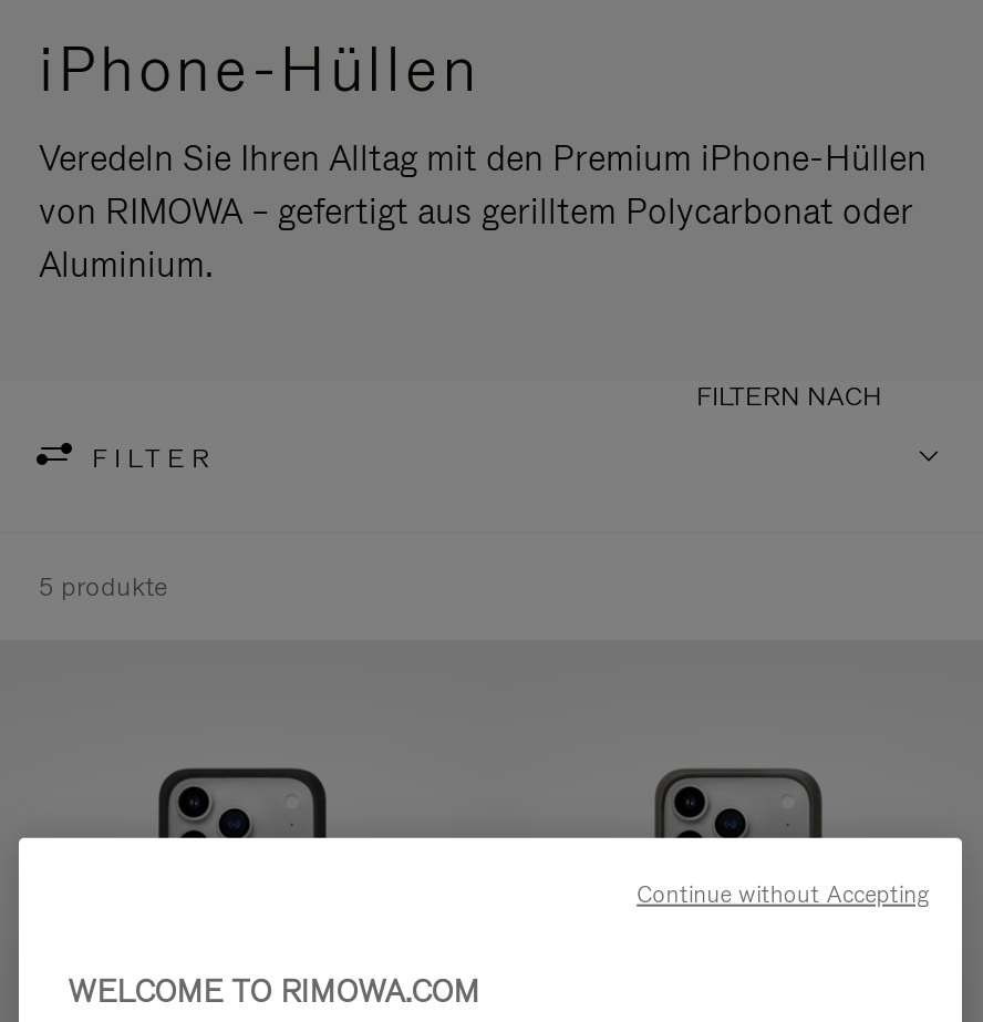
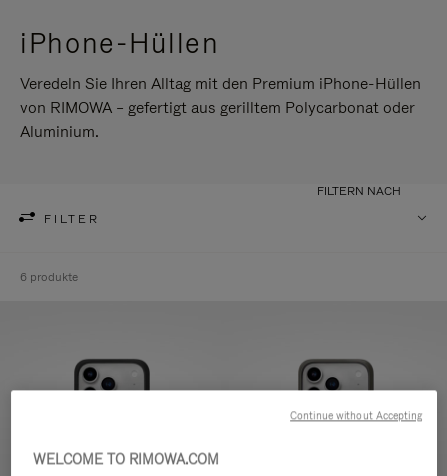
[39,569,167,605] 5 produkte -> [20,269,78,285] 6 produkte

